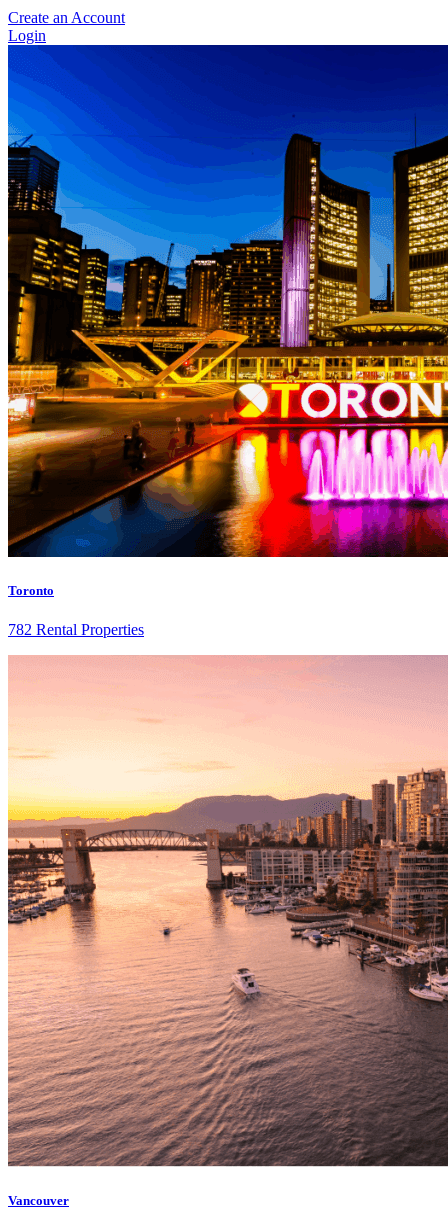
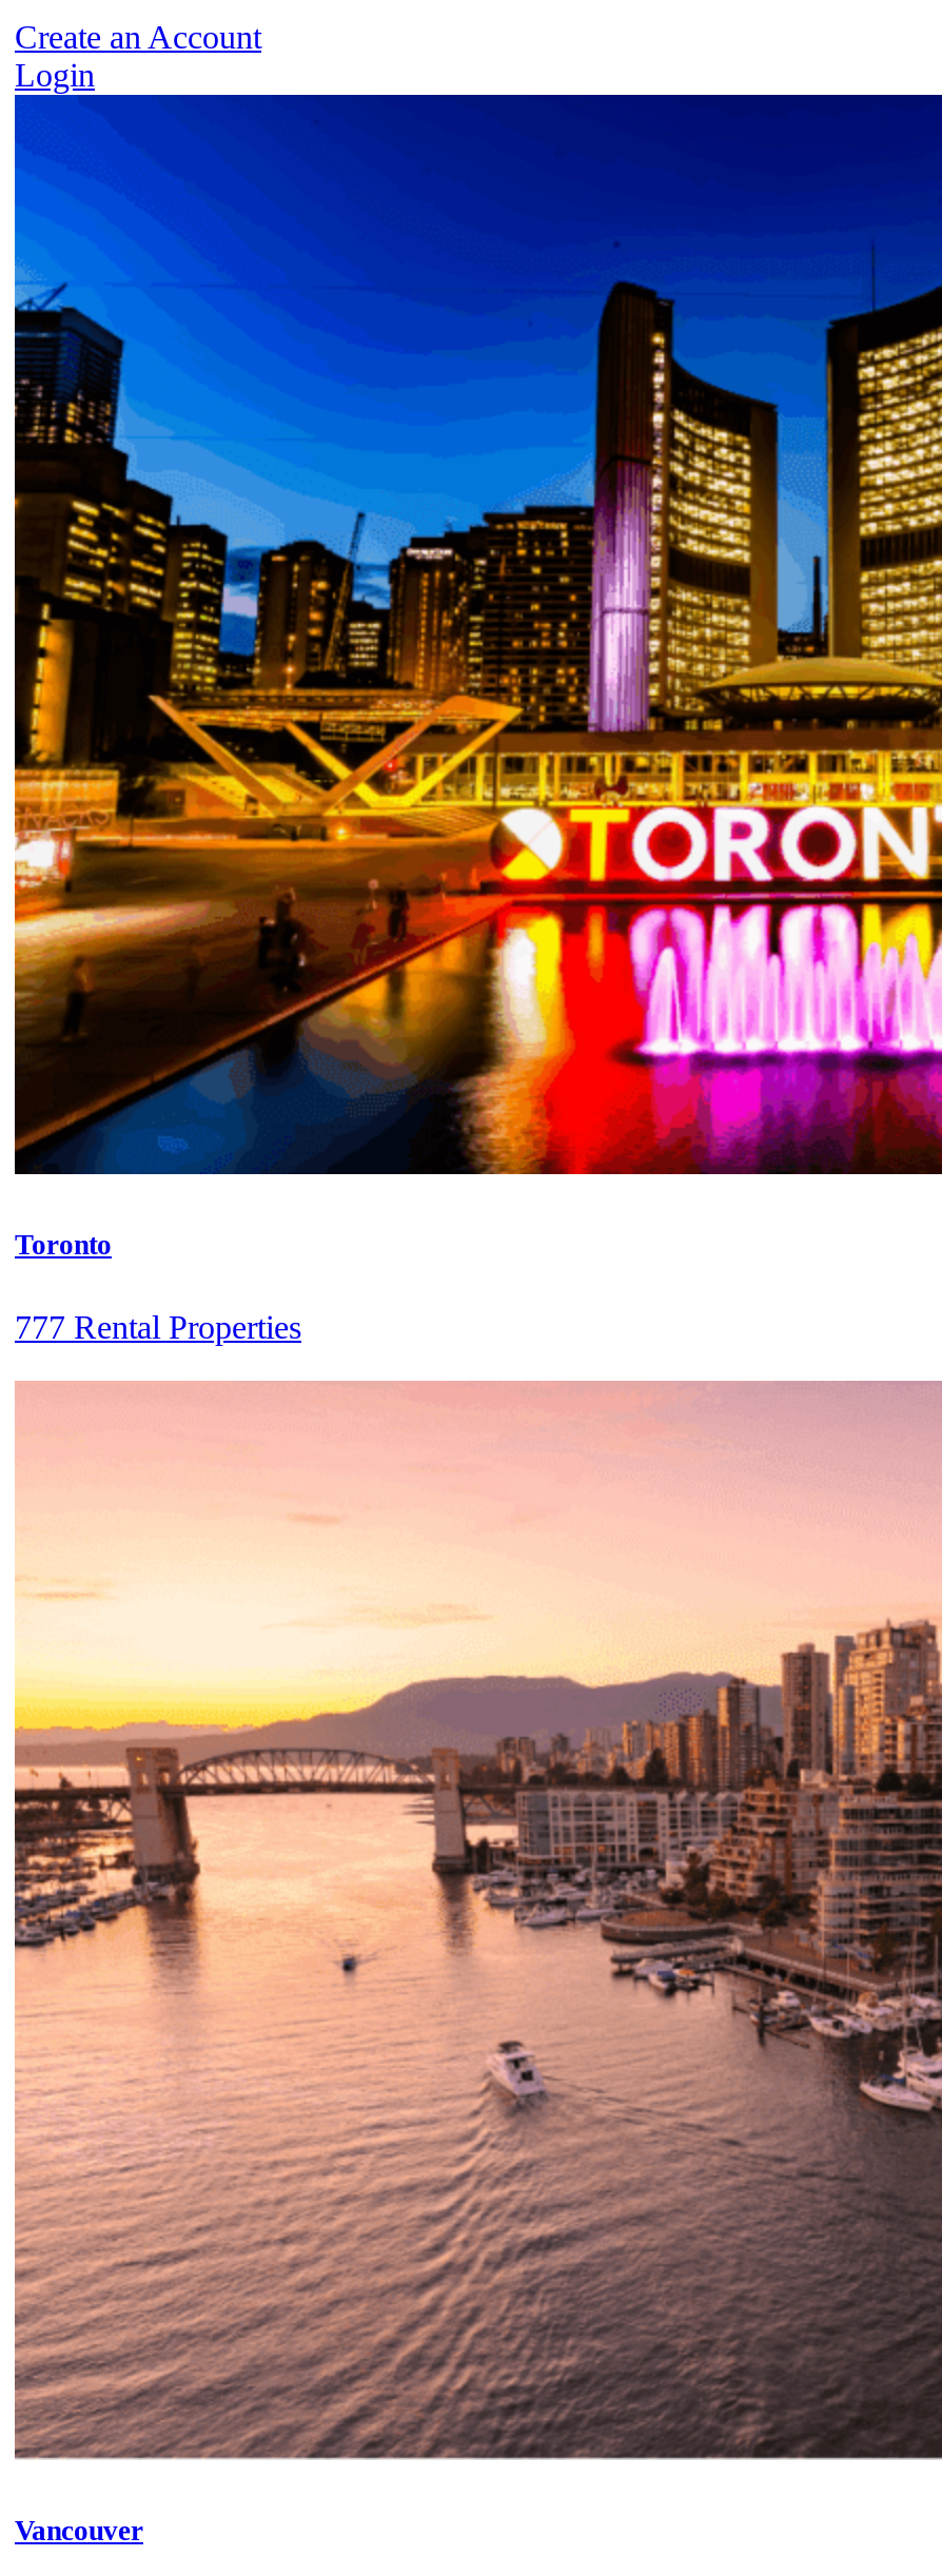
[8,621,144,638] 782 Rental Properties -> [15,1309,301,1345] 777 Rental Properties

